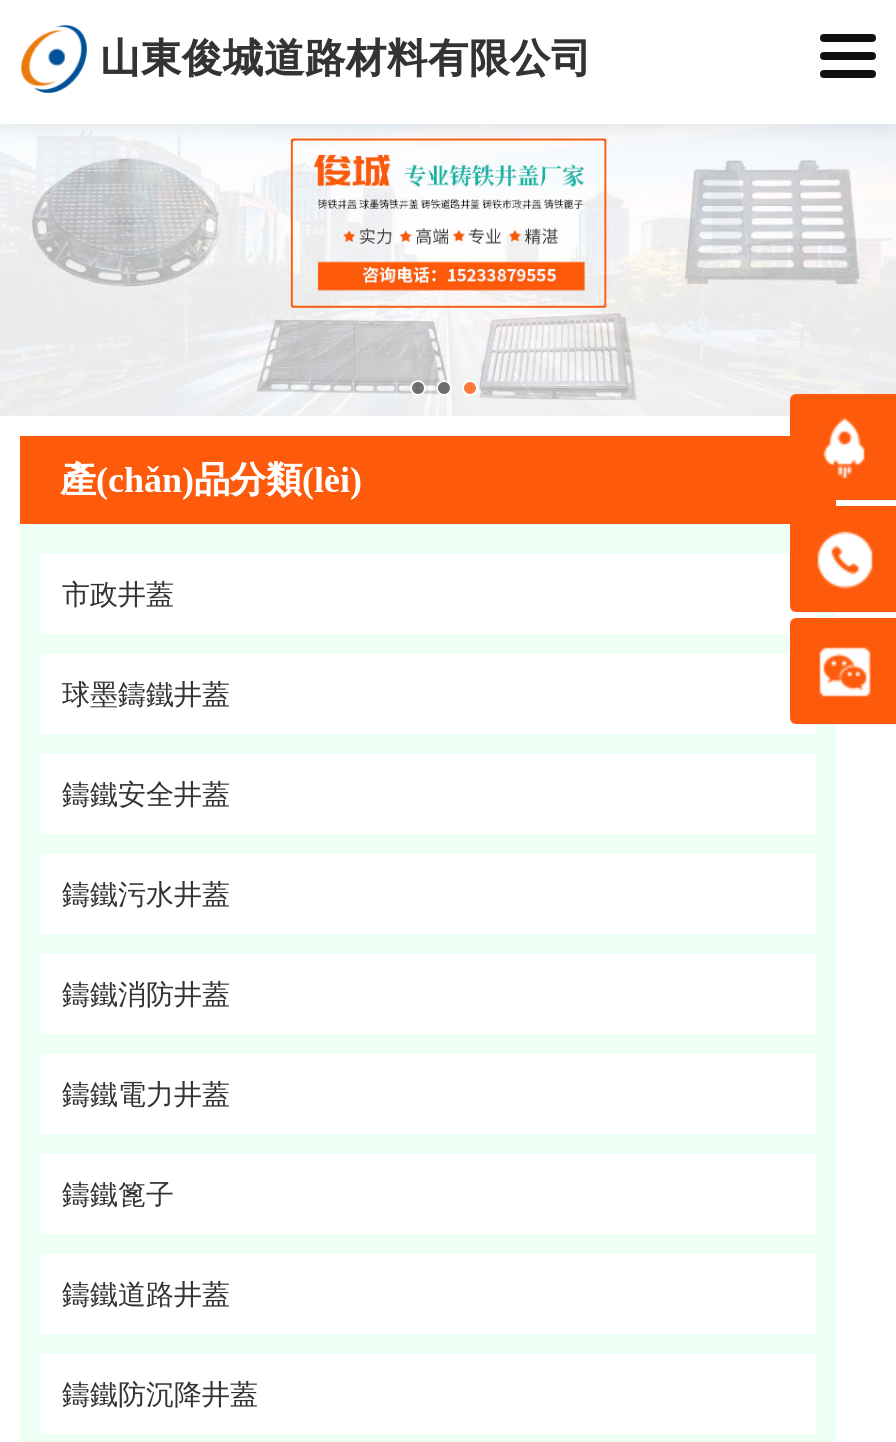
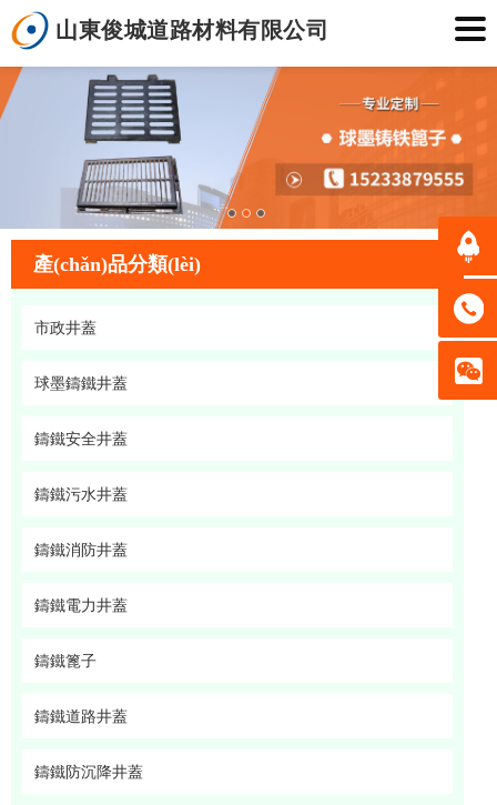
[6,124,890,416] [image] -> [3,66,494,230] [image]

